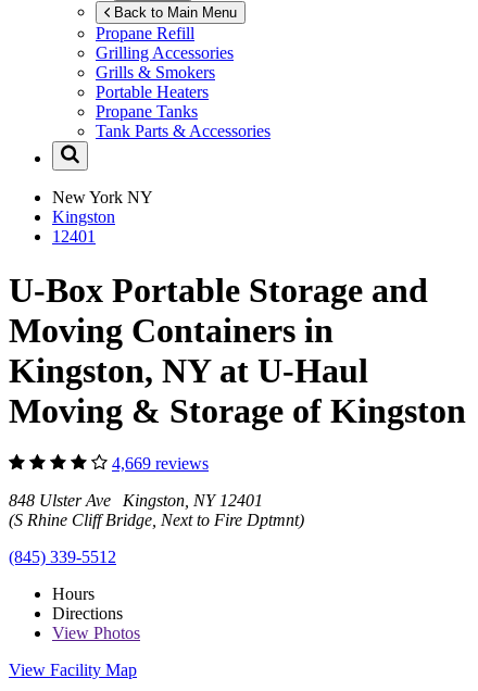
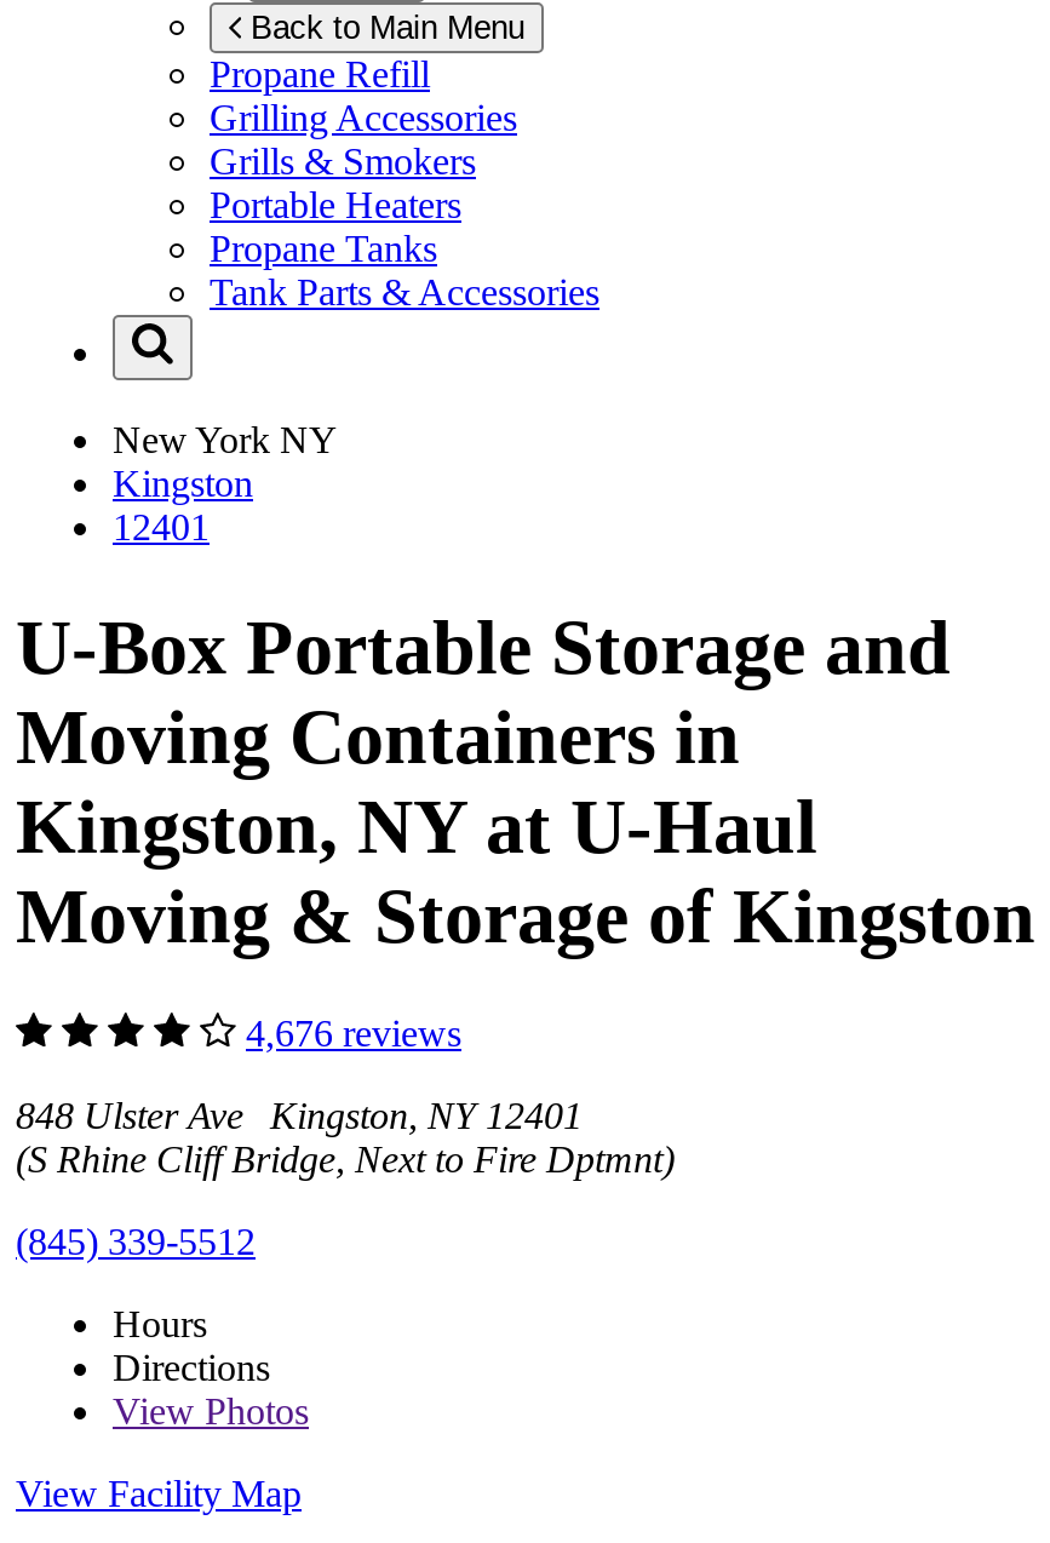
[112,454,209,473] 4,669 reviews -> [246,1013,461,1054] 4,676 reviews

